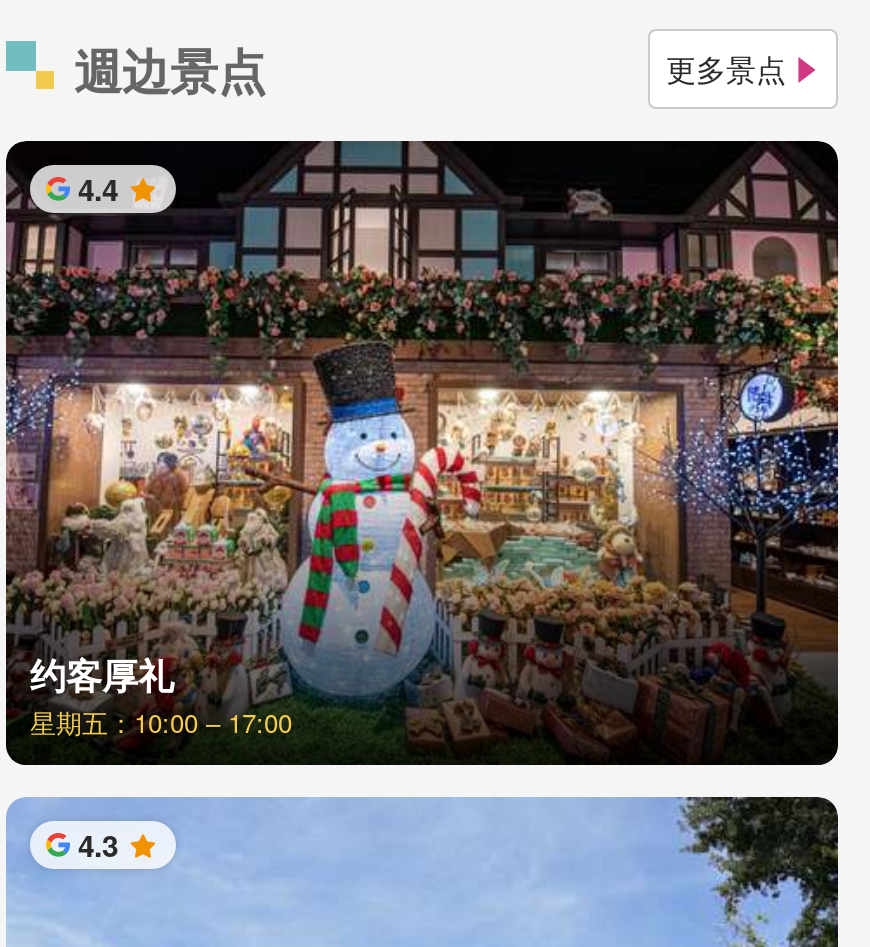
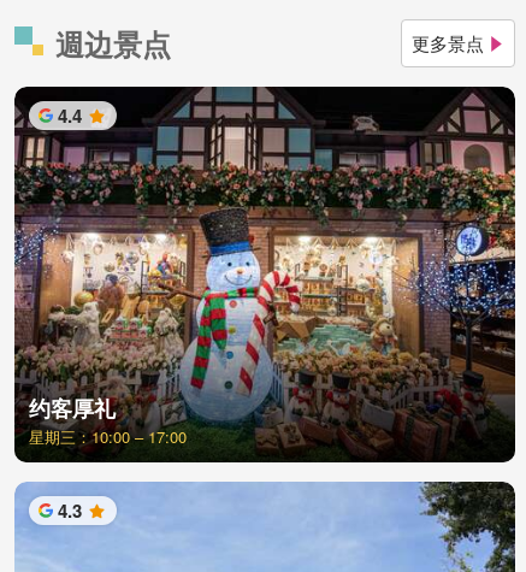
[30,704,292,742] 星期五：10:00 – 17:00 -> [29,426,187,449] 星期三：10:00 – 17:00

